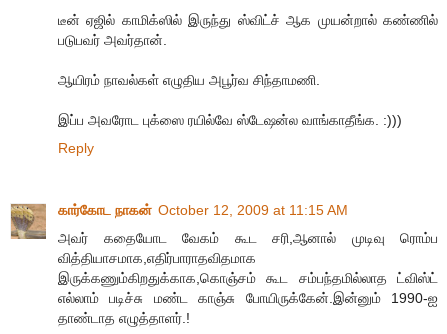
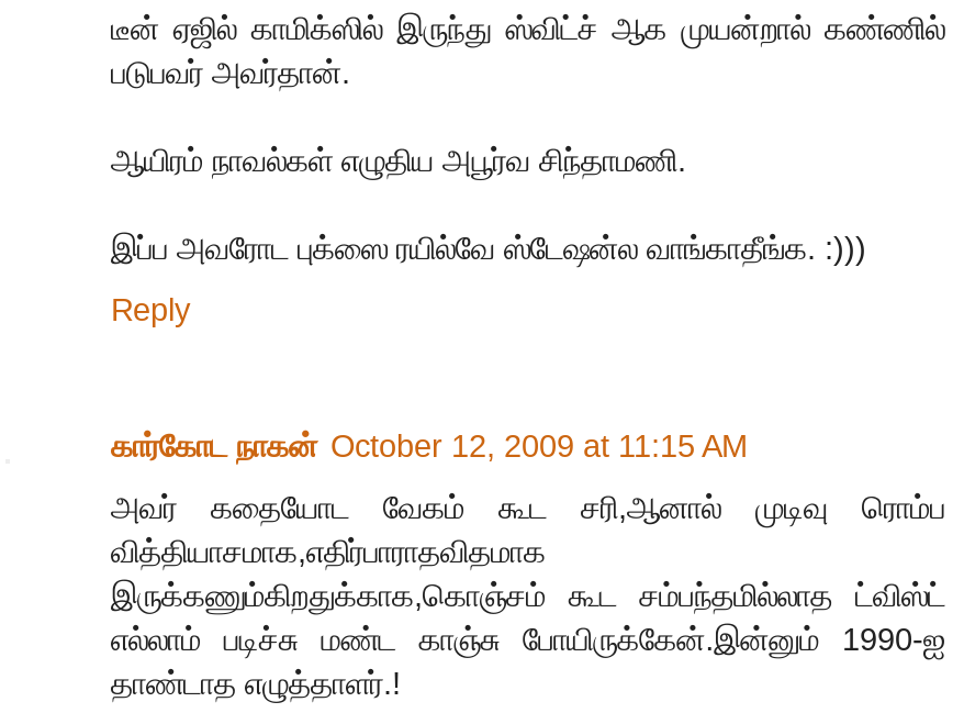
[9,202,47,240] [image] -> none

